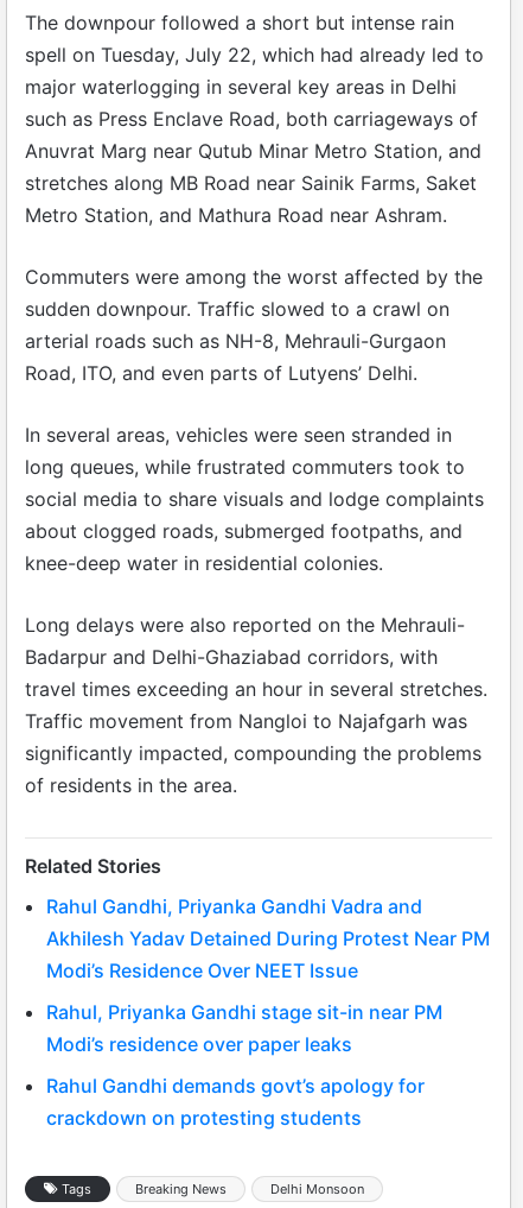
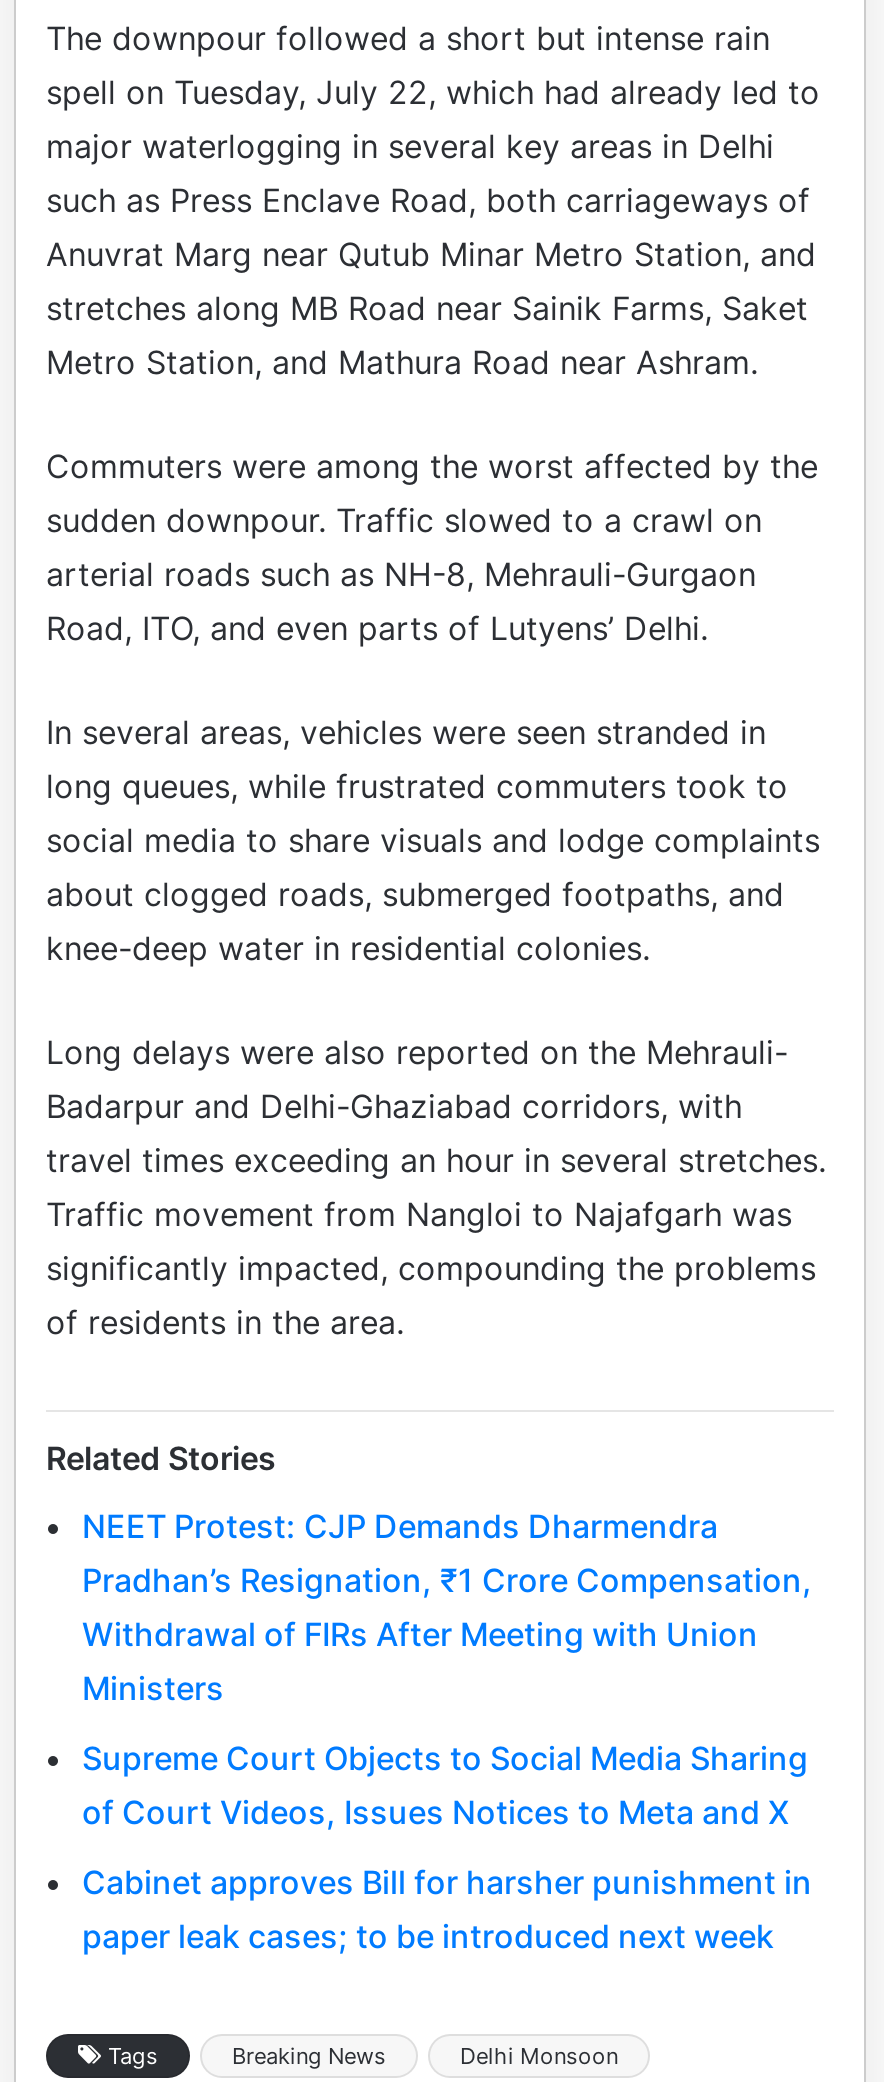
[46,895,490,983] Rahul Gandhi, Priyanka Gandhi Vadra and | Akhilesh Yadav Detained During Protest Near PM | Modi’s Residence Over NEET Issue -> [82,1506,812,1708] NEET Protest: CJP Demands Dharmendra | Pradhan’s Resignation, ₹1 Crore Compensation, | Withdrawal of FIRs After Meeting with Union | Ministers
[46,1001,442,1057] Rahul, Priyanka Gandhi stage sit-in near PM | Modi’s residence over paper leaks -> [82,1738,808,1832] Supreme Court Objects to Social Media Sharing | of Court Videos, Issues Notices to Meta and X
[46,1074,425,1130] Rahul Gandhi demands govt’s apology for | crackdown on protesting students -> [82,1862,812,1956] Cabinet approves Bill for harsher punishment in | paper leak cases; to be introduced next week

